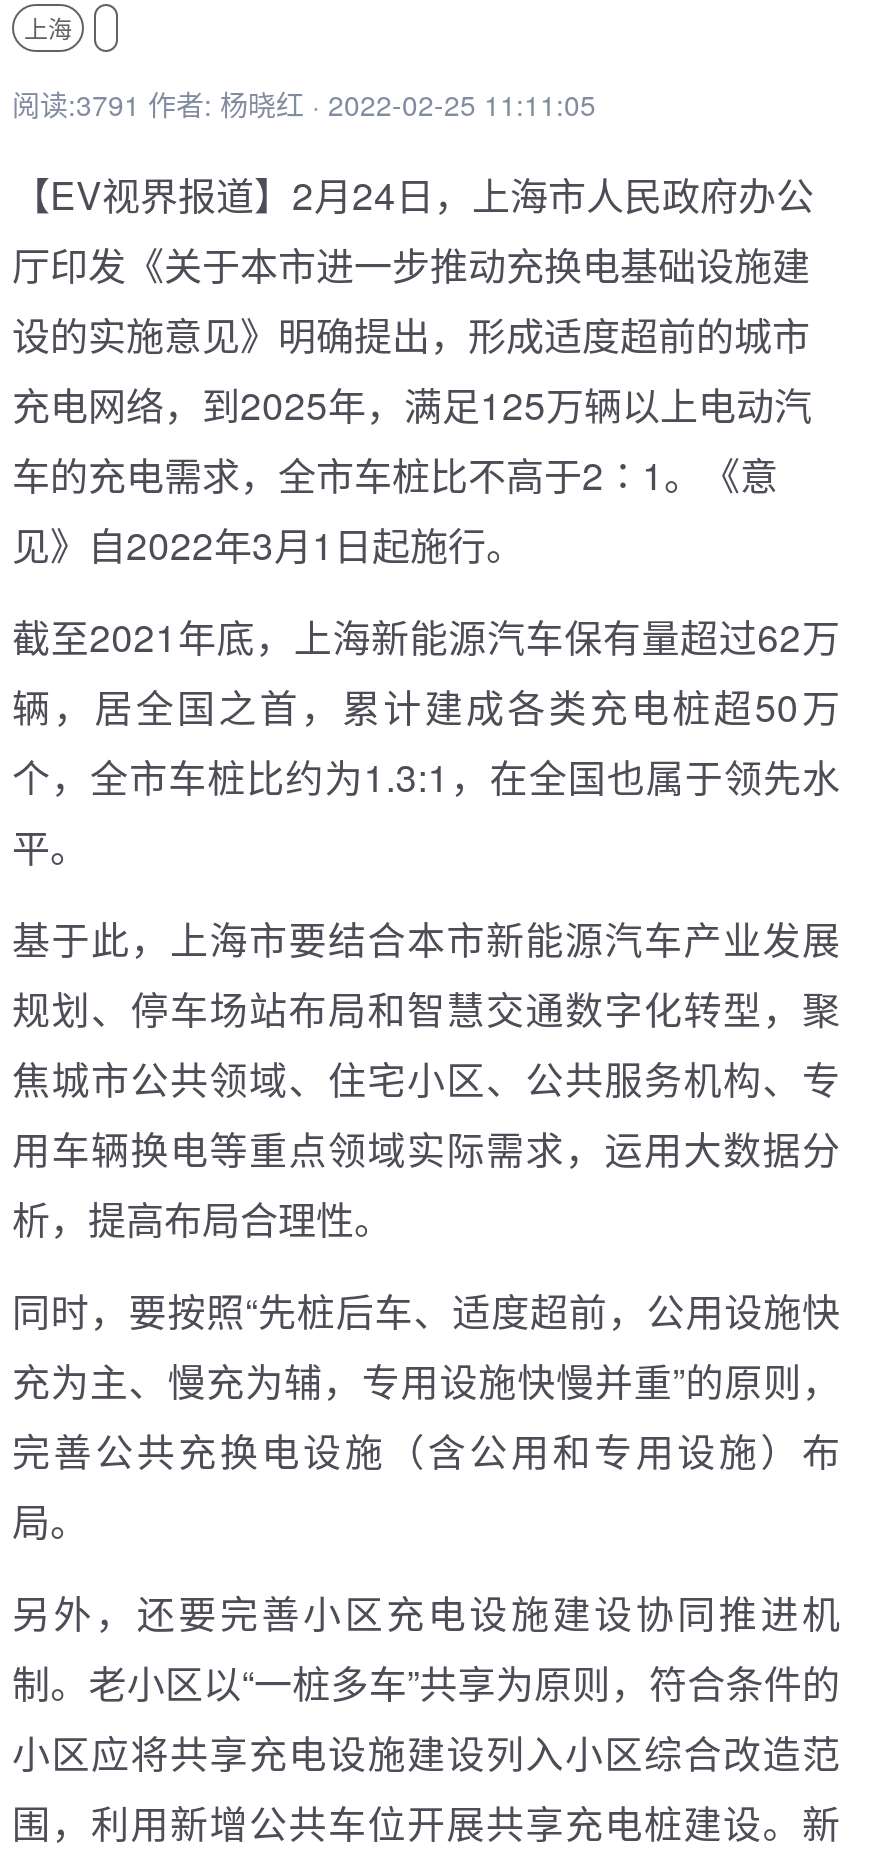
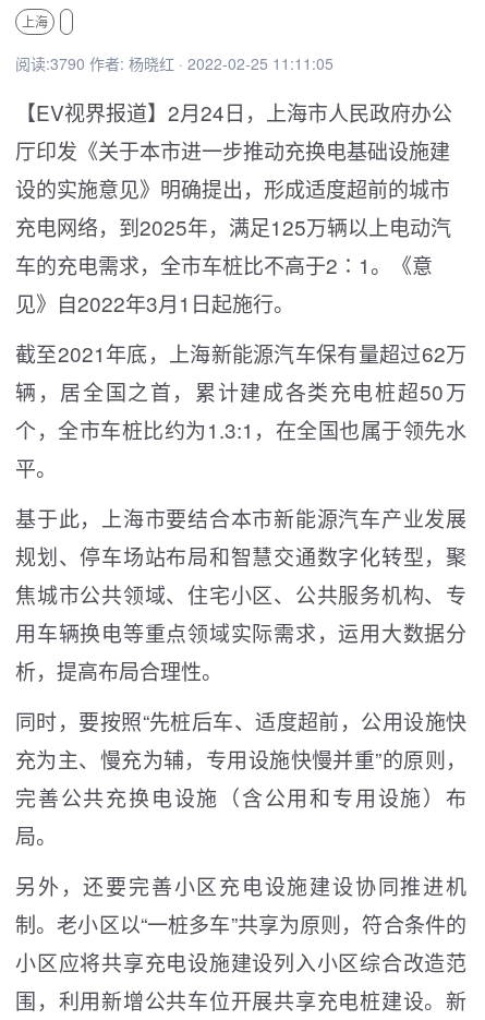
[12,84,596,124] 阅读:3791 作者: 杨晓红 · 2022-02-25 11:11:05 -> [15,52,334,74] 阅读:3790 作者: 杨晓红 · 2022-02-25 11:11:05

